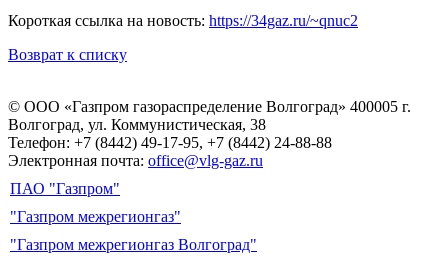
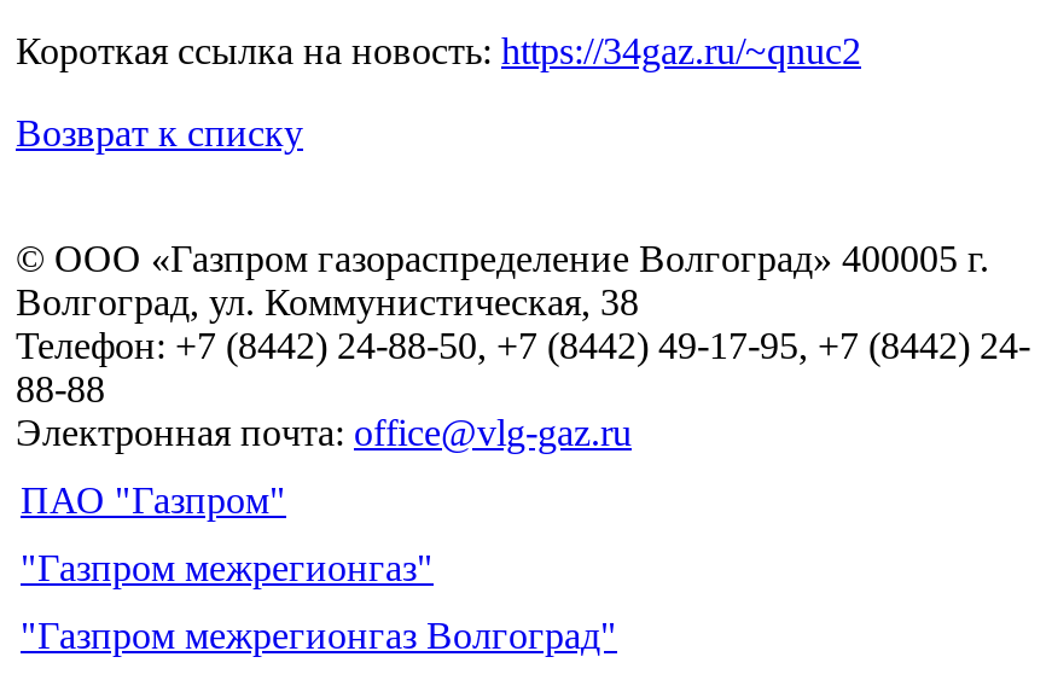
[8,134,332,151] Телефон: +7 (8442) 49-17-95, +7 (8442) 24-88-88 -> [16,325,1030,409] Телефон: +7 (8442) 24-88-50, +7 (8442) 49-17-95, +7 (8442) 24- | 88-88

